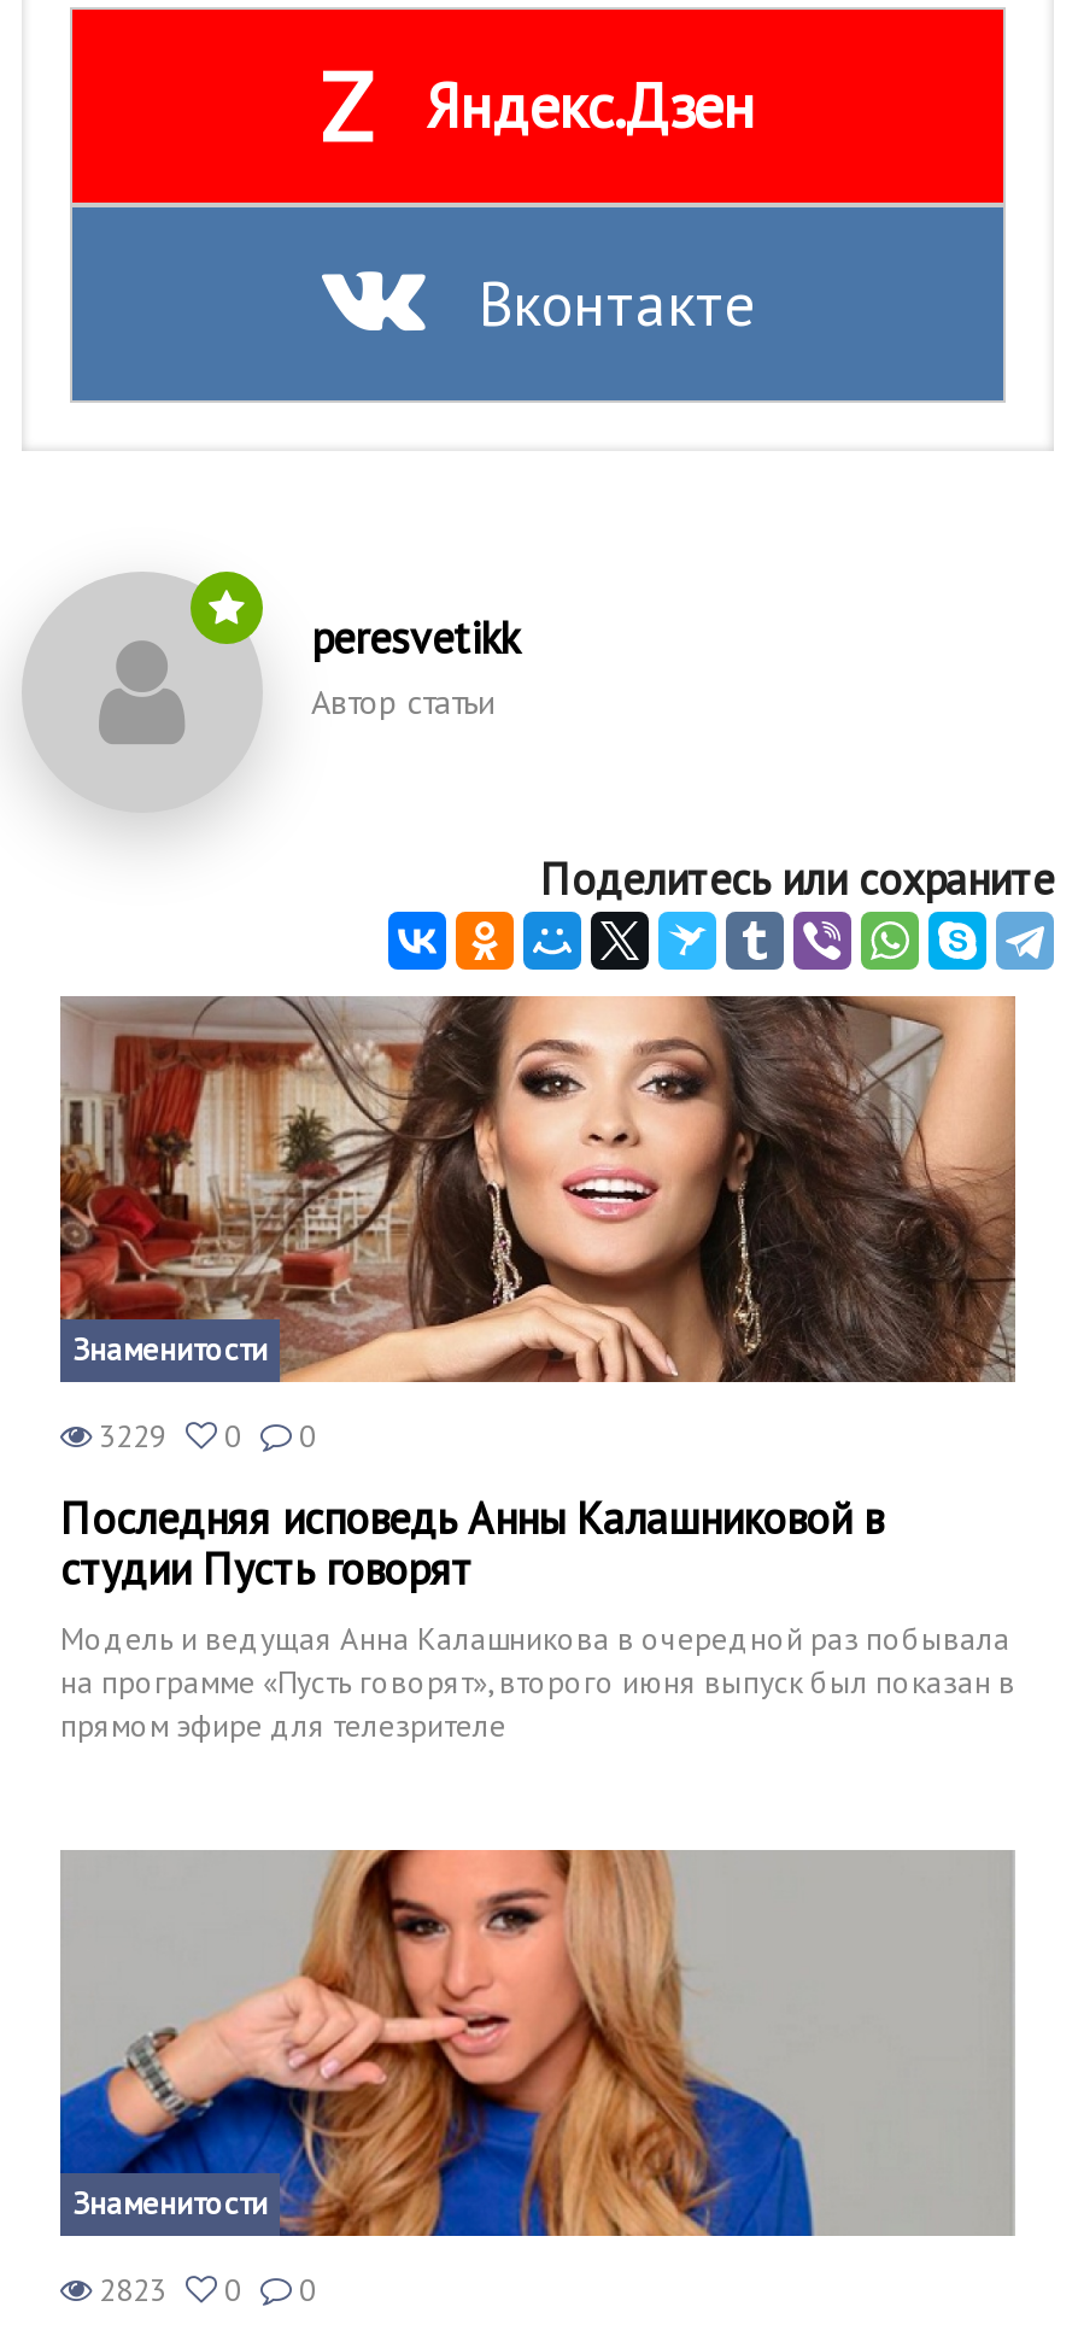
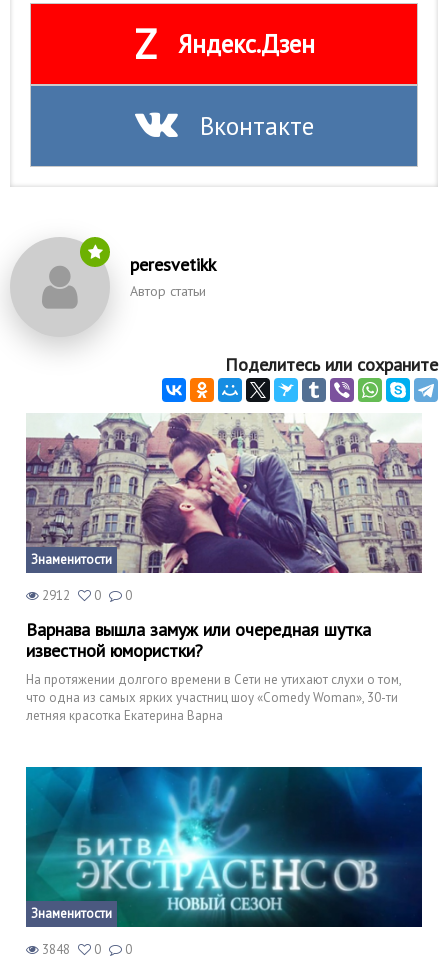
[58,994,1018,1457] [image] | 3229 0 0 -> [25,413,422,604] [image] | 2912 0 0
[60,1491,1015,1747] Последняя исповедь Анны Калашниковой в | студии Пусть говорят | Модель и ведущая Анна Калашникова в очередной раз побывала | на программе «Пусть говорят», второго июня выпуск был показан в | прямом эфире для телезрителе -> [26,618,401,724] Варнава вышла замуж или очередная шутка | известной юмористки? | На протяжении долгого времени в Сети не утихают слухи о том, | что одна из самых ярких участниц шоу «Comedy Woman», 30-ти | летняя красотка Екатерина Варна
[60,1848,1013,2311] [image] | 2823 0 0 -> [26,766,422,958] [image] | 3848 0 0

